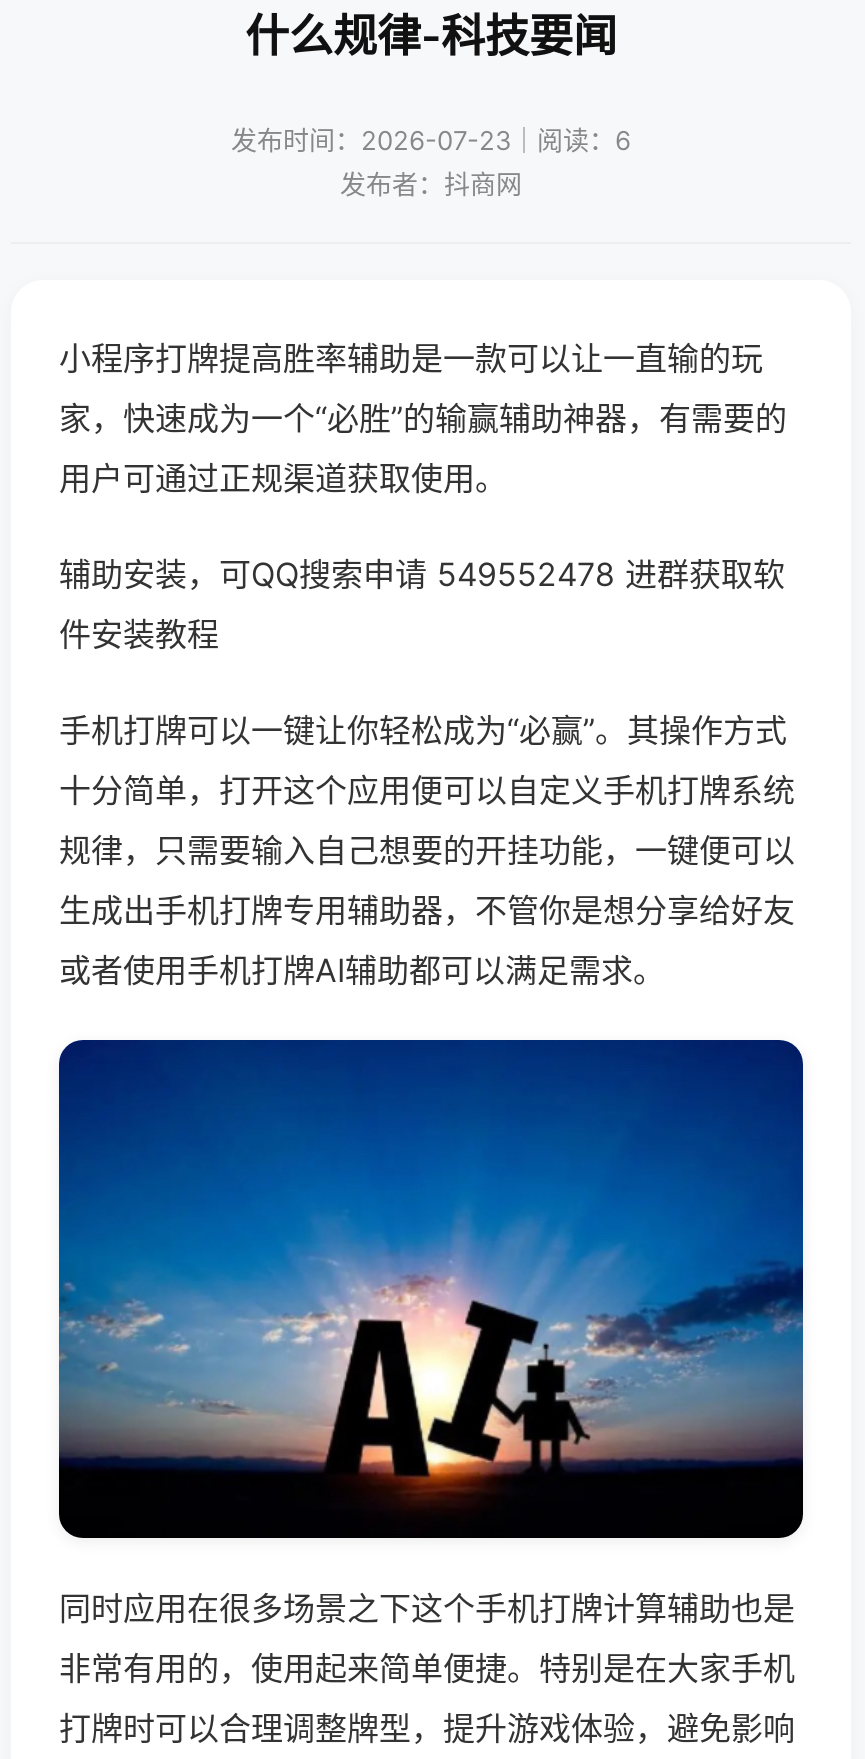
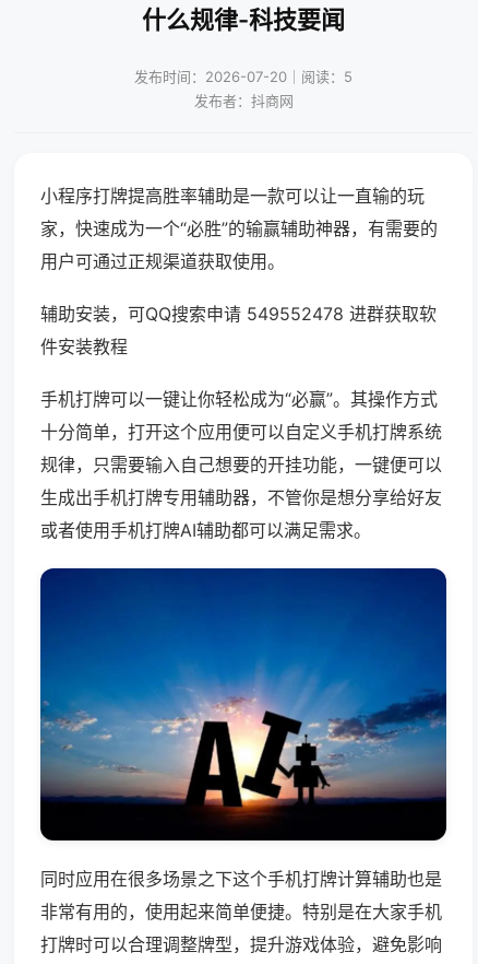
[231,124,631,156] 发布时间：2026-07-23｜阅读：6 -> [134,68,352,85] 发布时间：2026-07-20｜阅读：5

